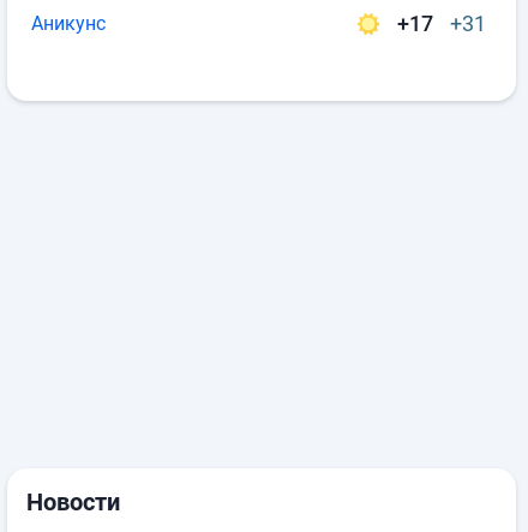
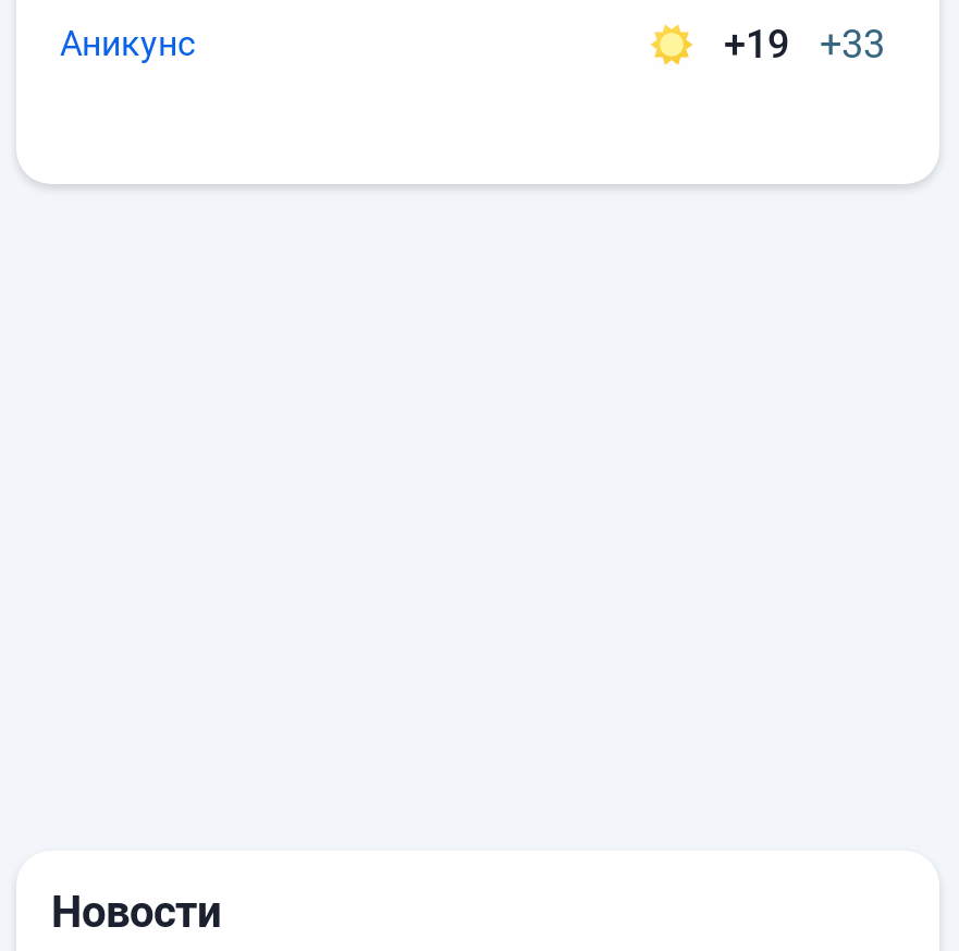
[397,11,433,36] +17 -> [724,21,789,66] +19
[450,11,486,36] +31 -> [820,21,885,66] +33

